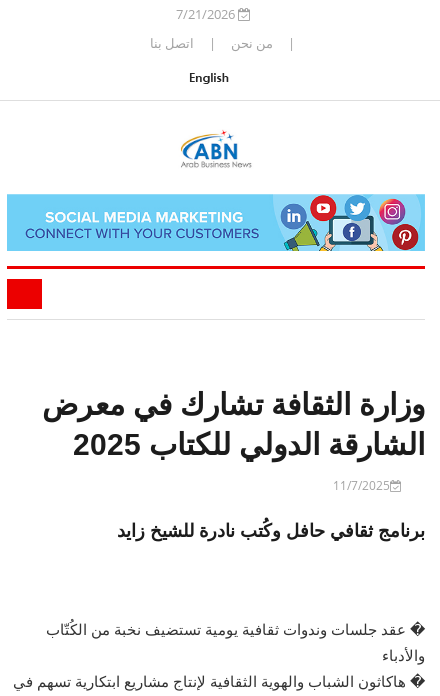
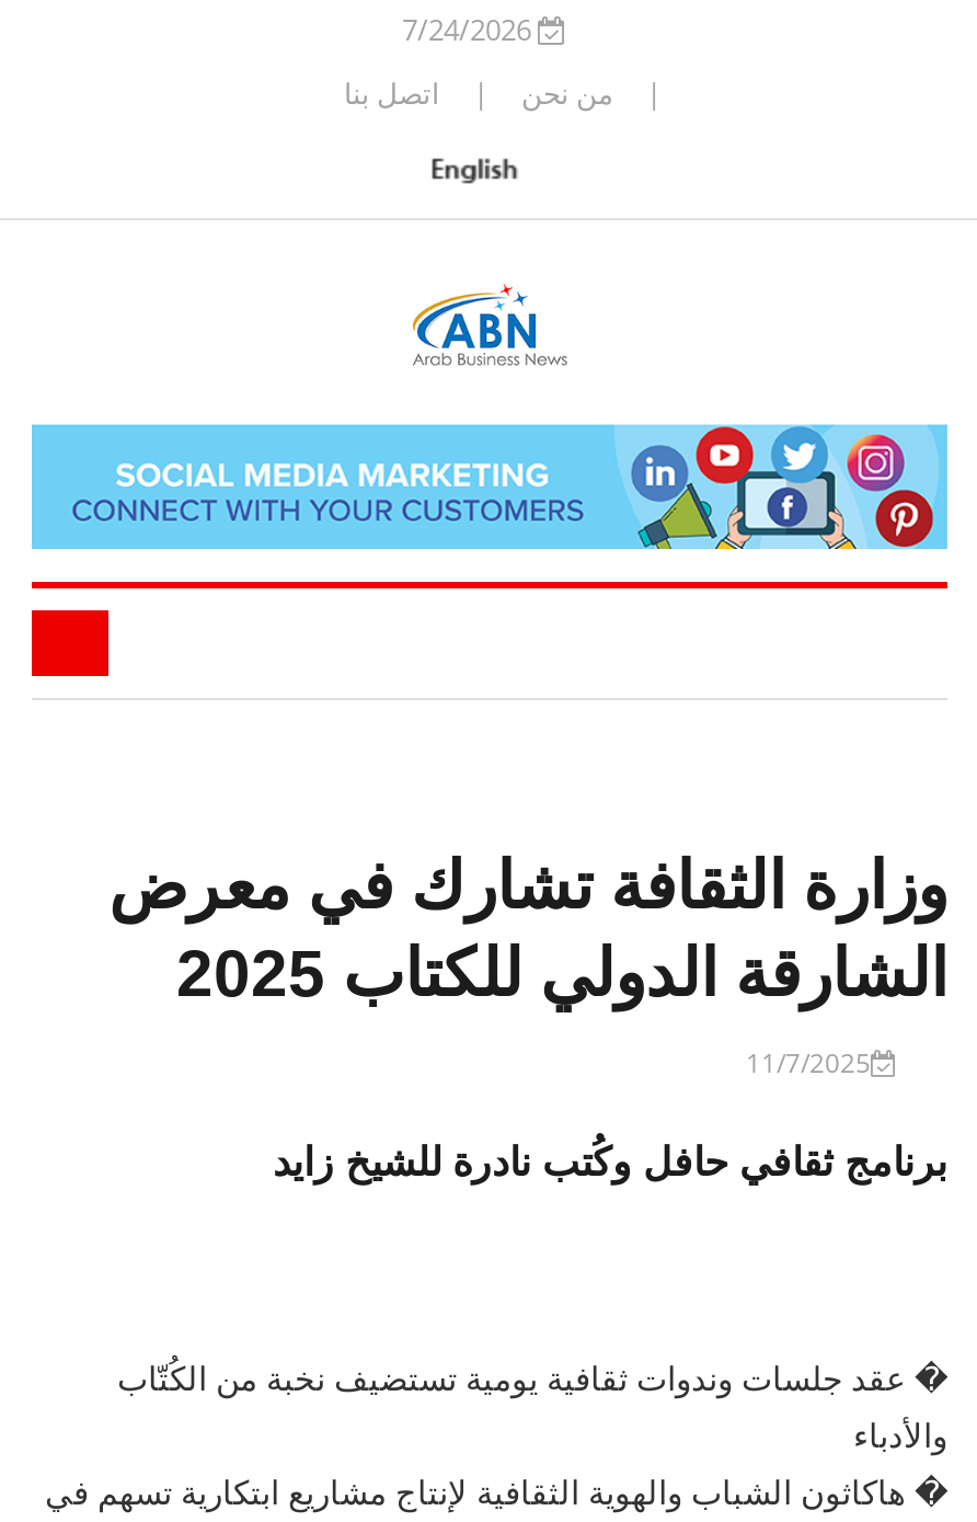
[176,5,235,23] 7/21/2026 -> [402,10,531,49] 7/24/2026

